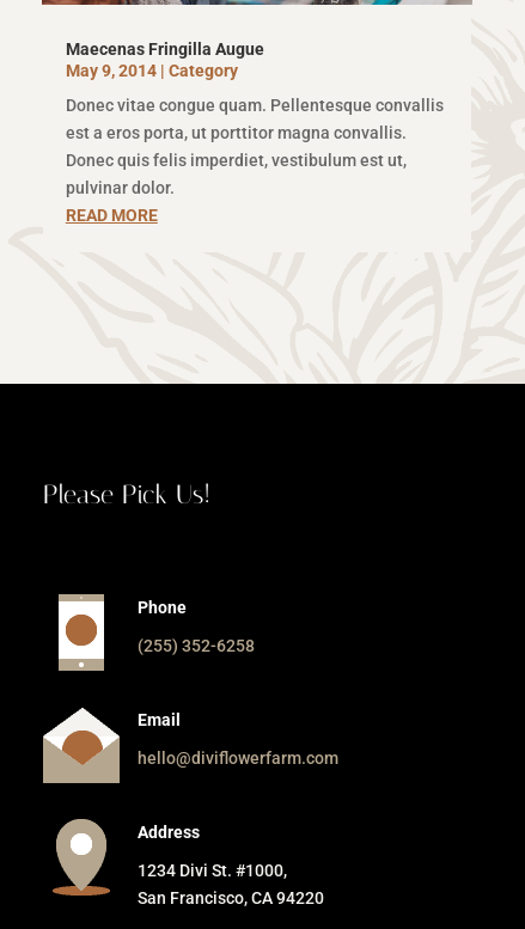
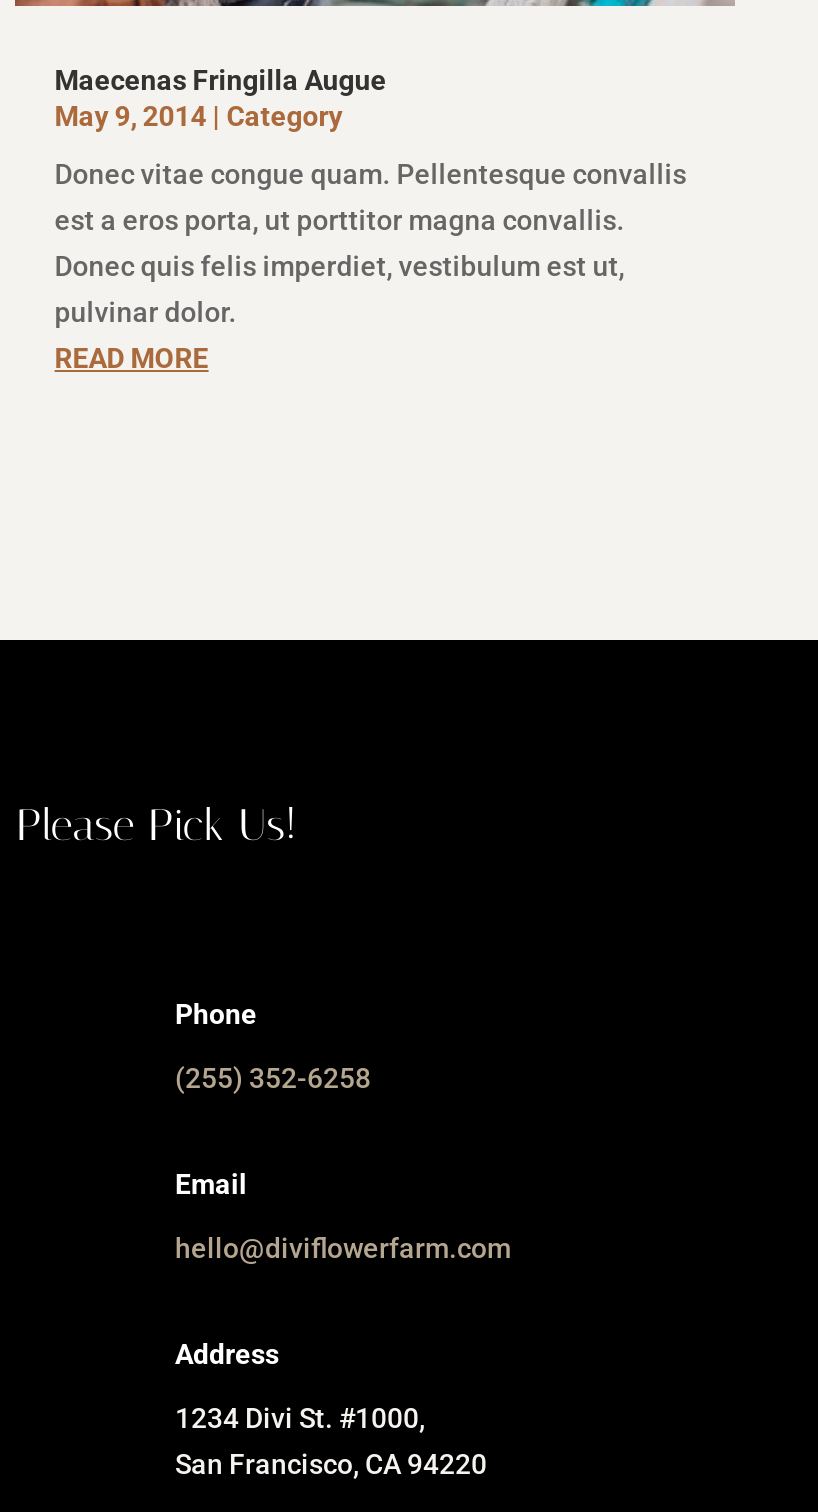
[57,593,105,672] [image] -> none
[42,707,121,784] [image] -> none
[51,818,111,897] [image] -> none

